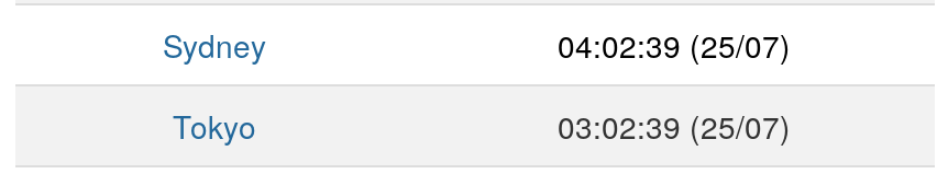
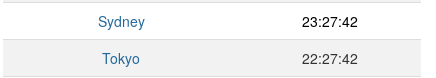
[558,24,791,67] 04:02:39 (25/07) -> [302,11,358,31] 23:27:42
[558,105,791,148] 03:02:39 (25/07) -> [302,48,358,68] 22:27:42

